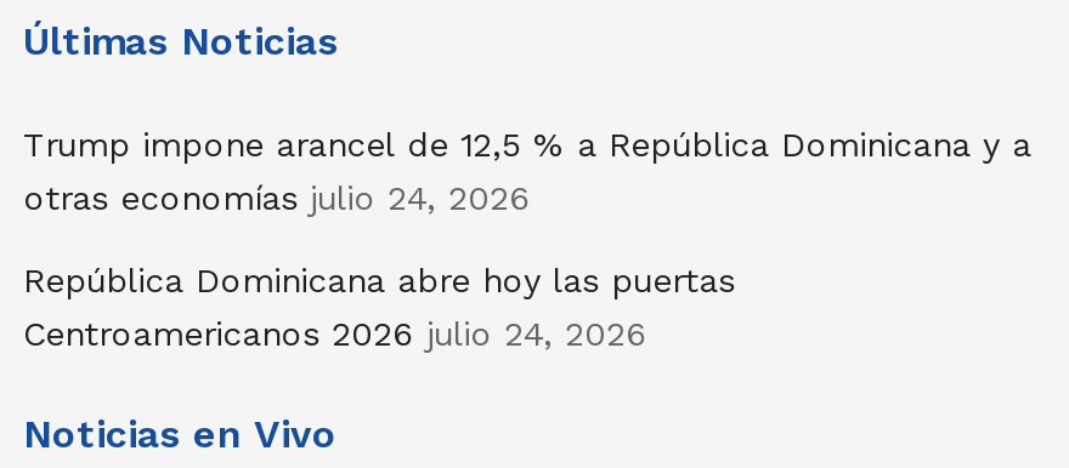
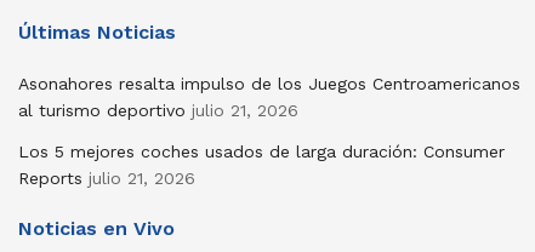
[23,124,1031,217] Trump impone arancel de 12,5 % a República Dominicana y a | otras economías julio 24, 2026 -> [18,74,520,120] Asonahores resalta impulso de los Juegos Centroamericanos | al turismo deportivo julio 21, 2026
[23,260,735,352] República Dominicana abre hoy las puertas | Centroamericanos 2026 julio 24, 2026 -> [18,142,505,188] Los 5 mejores coches usados de larga duración: Consumer | Reports julio 21, 2026

